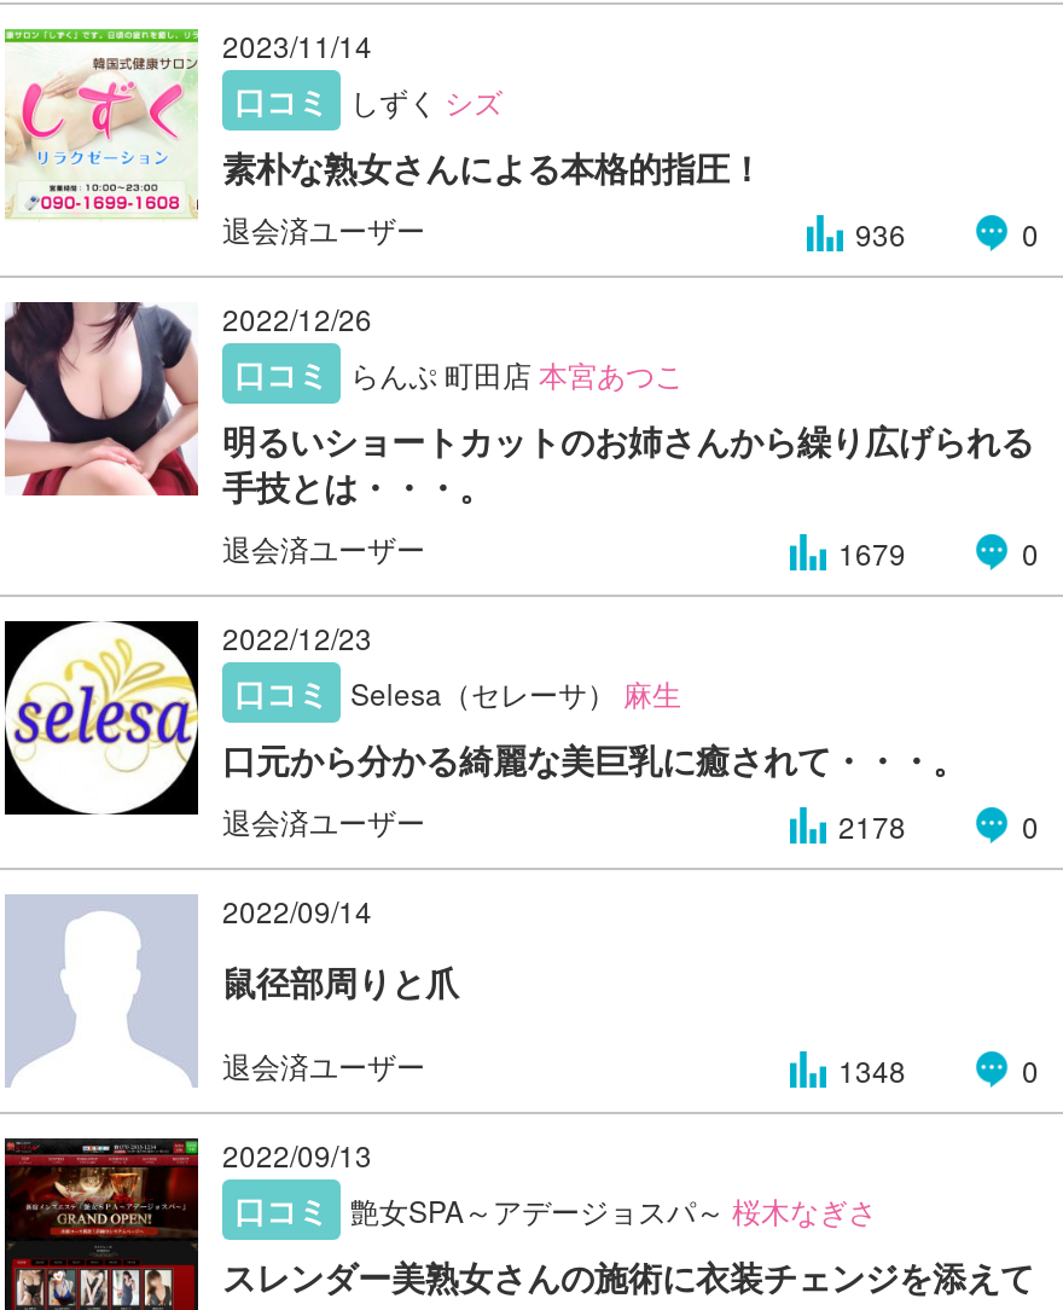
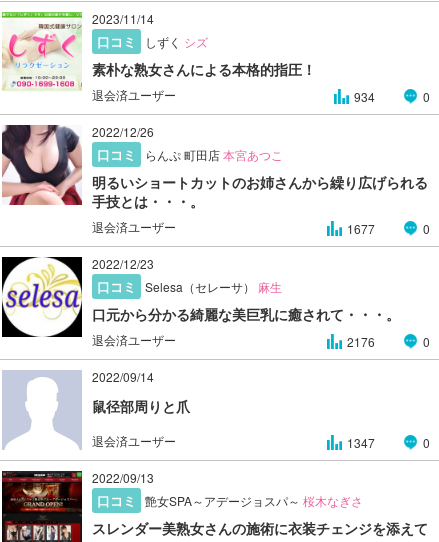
[855,211,906,253] 936 -> [354,87,375,104] 934
[838,531,906,572] 1679 -> [347,219,375,236] 1677
[838,804,906,845] 2178 -> [347,332,375,349] 2176
[838,1048,906,1089] 1348 -> [347,433,375,450] 1347

